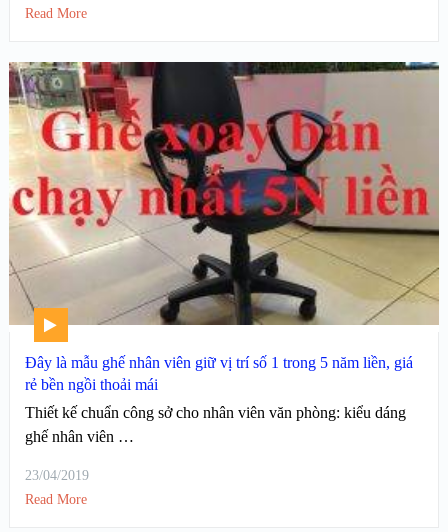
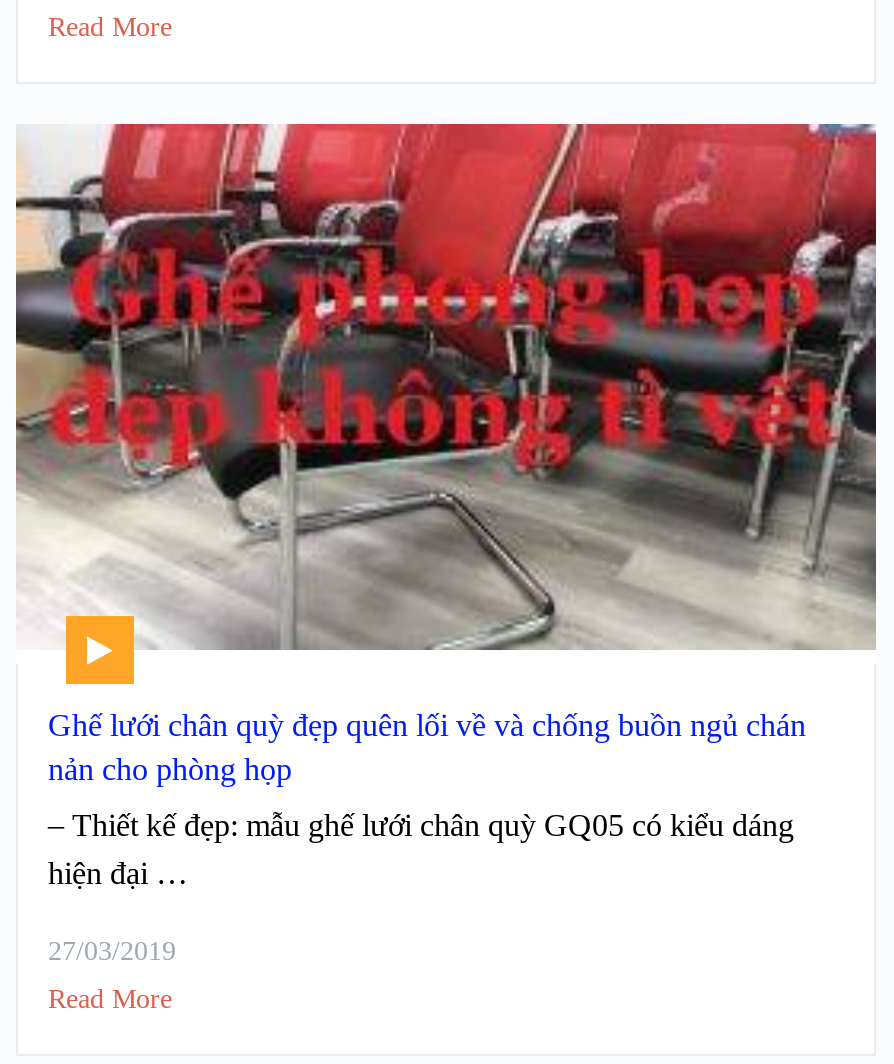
[8,61,440,393] [image] | Đây là mẫu ghế nhân viên giữ vị trí số 1 trong 5 năm liền, giá | rẻ bền ngồi thoải mái -> [14,122,878,786] [image] | Ghế lưới chân quỳ đẹp quên lối về và chống buồn ngủ chán | nản cho phòng họp
[25,404,406,445] Thiết kế chuẩn công sở cho nhân viên văn phòng: kiểu dáng | ghế nhân viên … -> [48,808,794,890] – Thiết kế đẹp: mẫu ghế lưới chân quỳ GQ05 có kiểu dáng | hiện đại …
[25,468,89,483] 23/04/2019 -> [48,936,176,966] 27/03/2019

